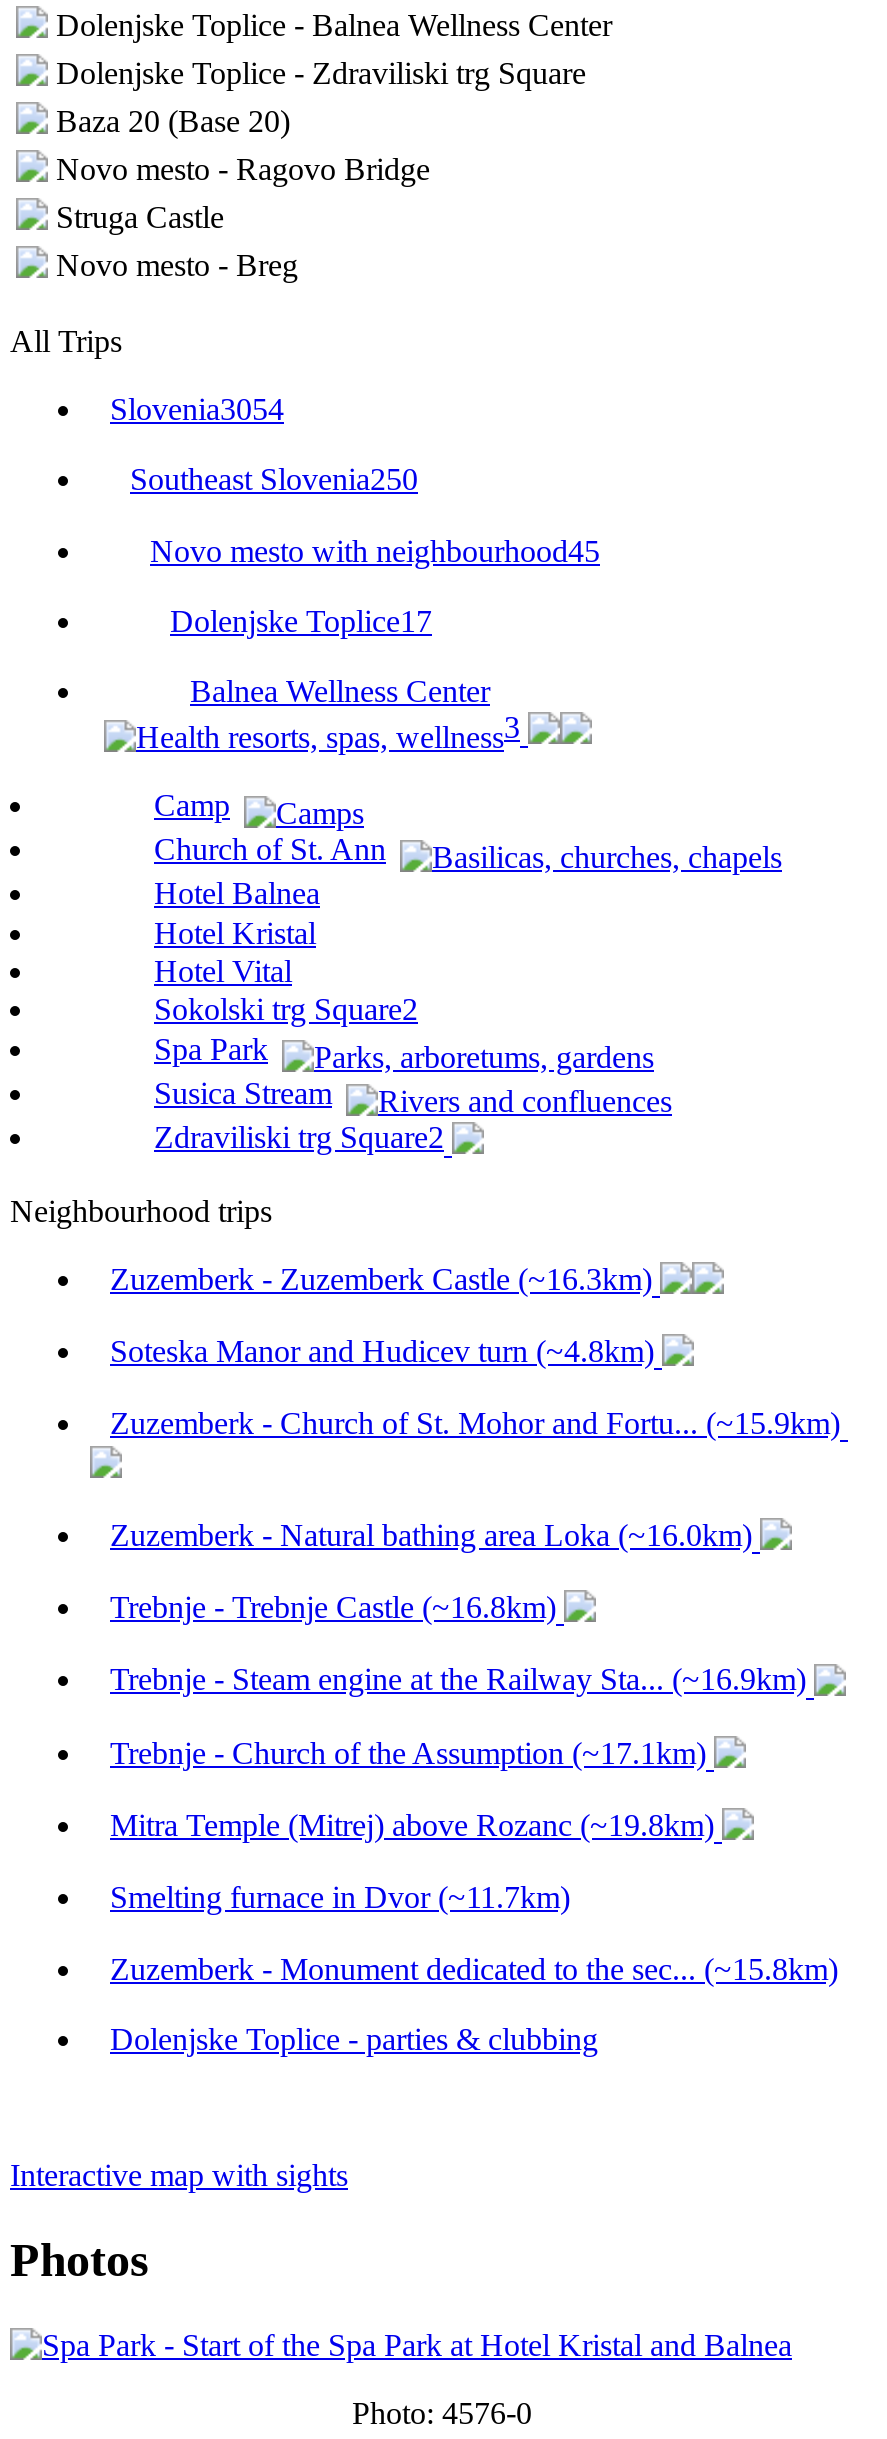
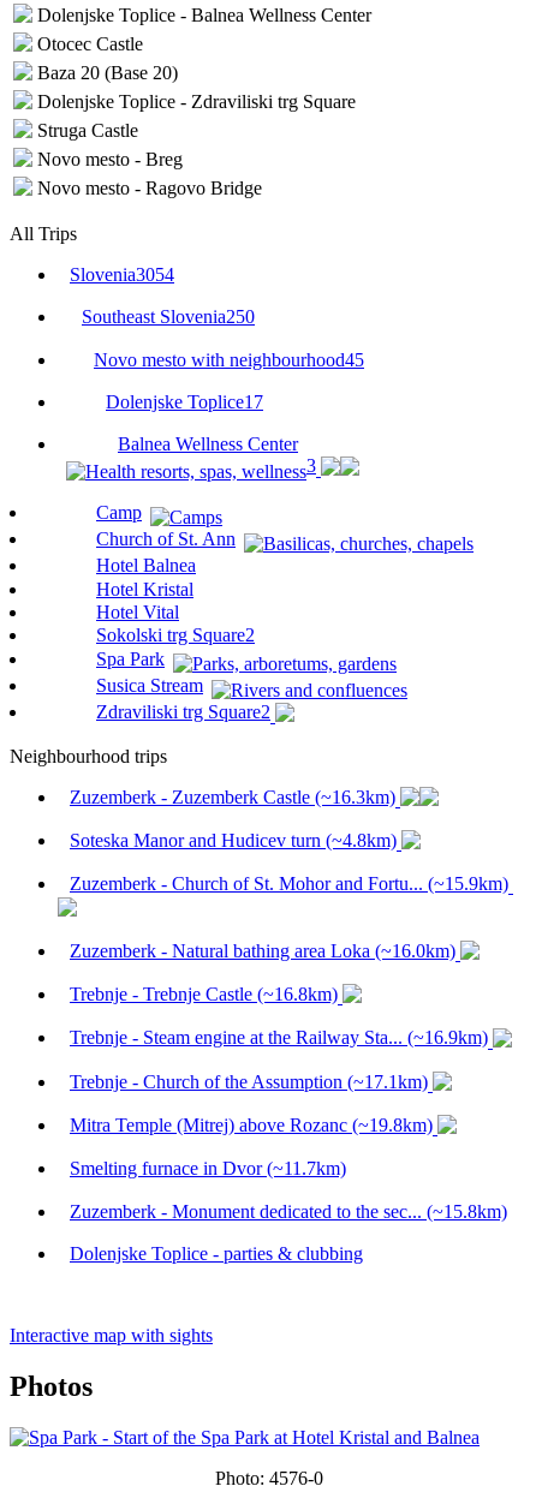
none -> [37,34,143,54] Otocec Castle
moved [56,56,586,90] -> [37,91,356,112]: Dolenjske Toplice - Zdraviliski trg Square
moved [56,152,430,186] -> [37,178,262,198]: Novo mesto - Ragovo Bridge

